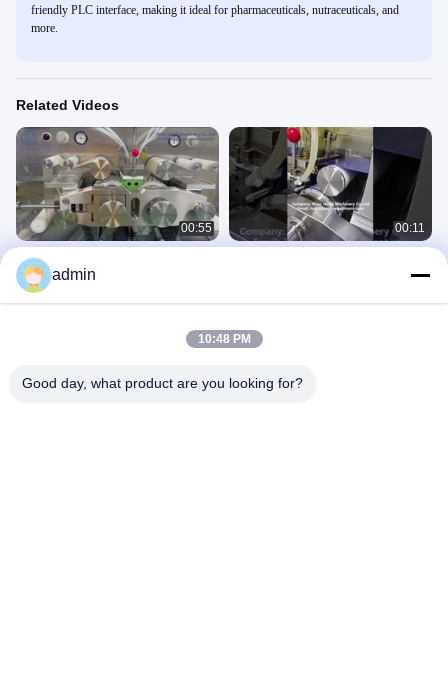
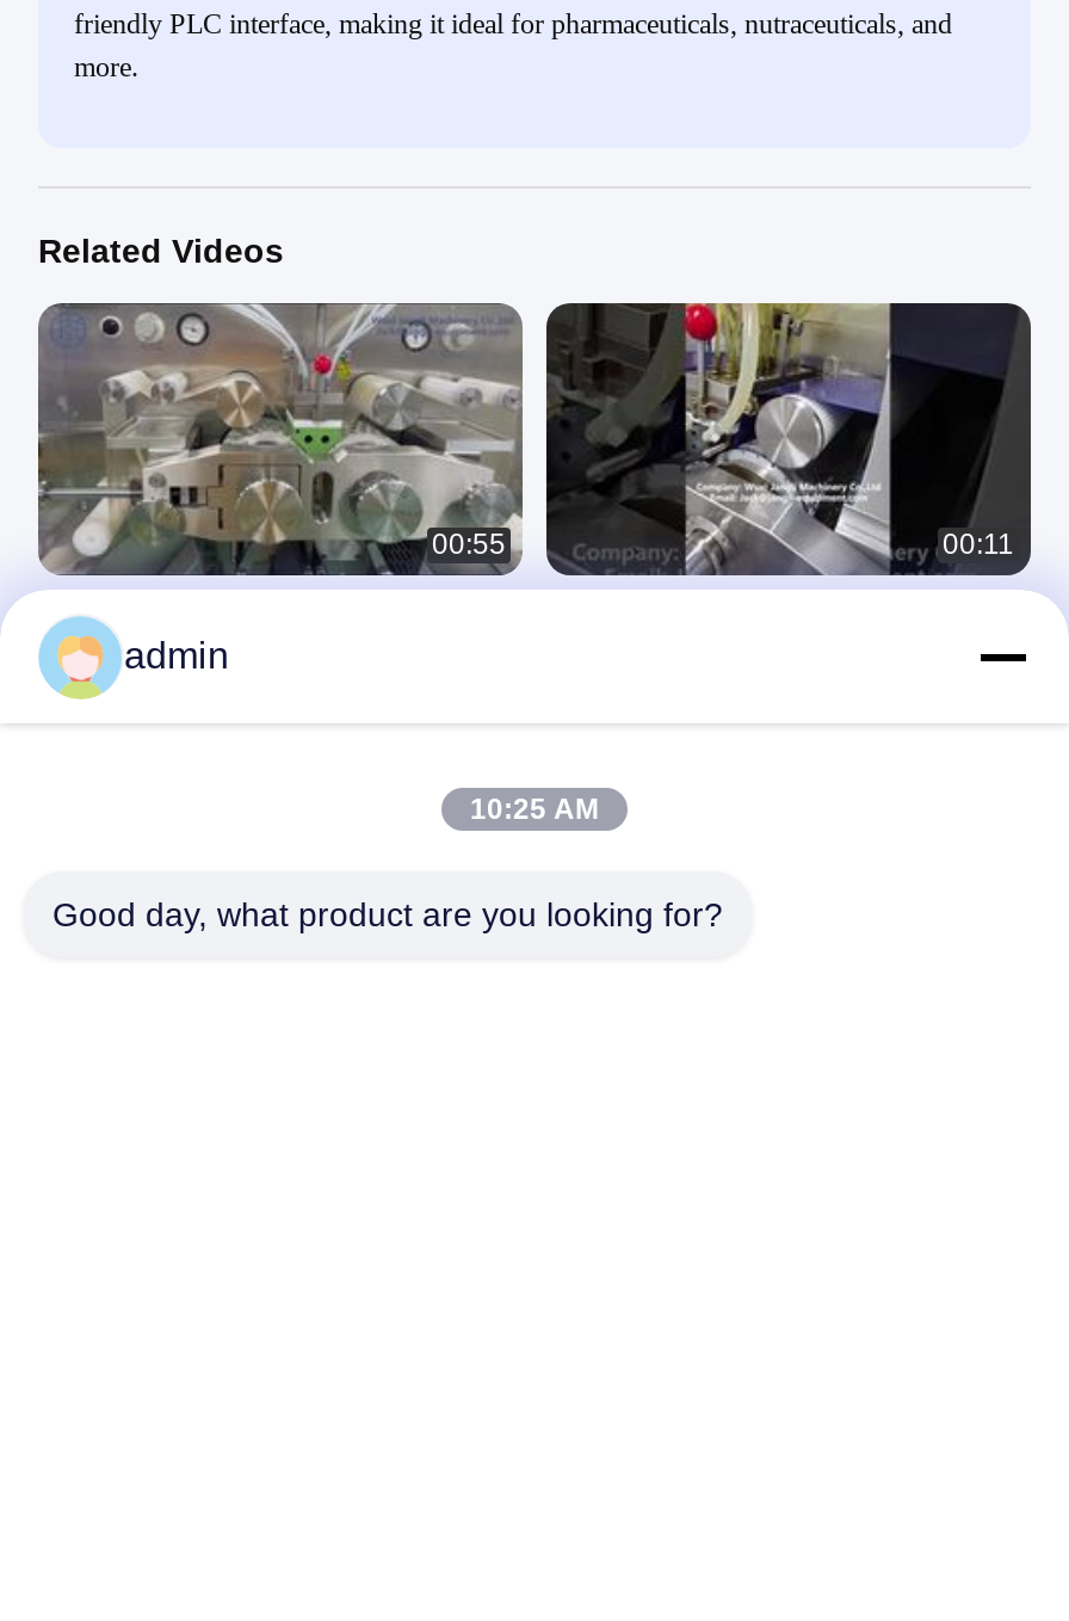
[197,332,250,346] 10:48 PM -> [470,793,599,826] 10:25 AM

